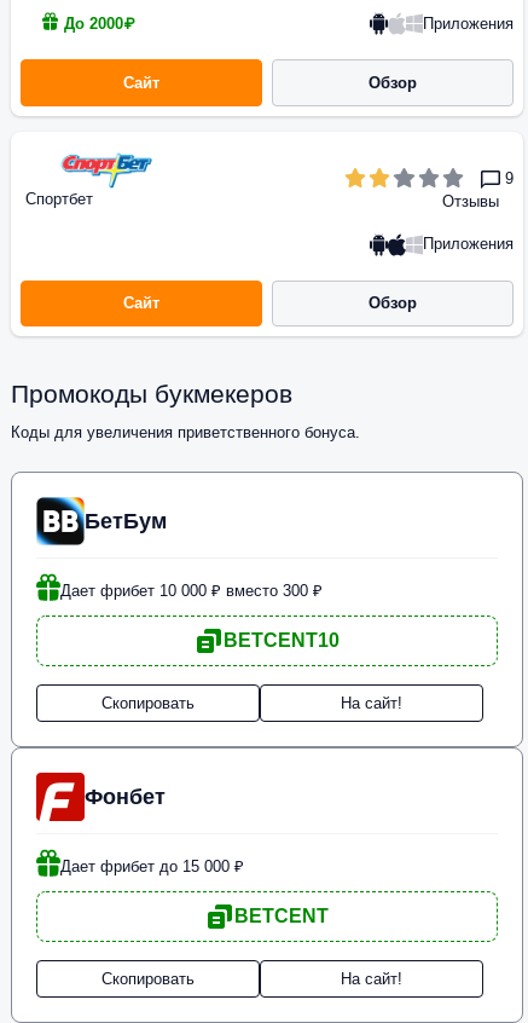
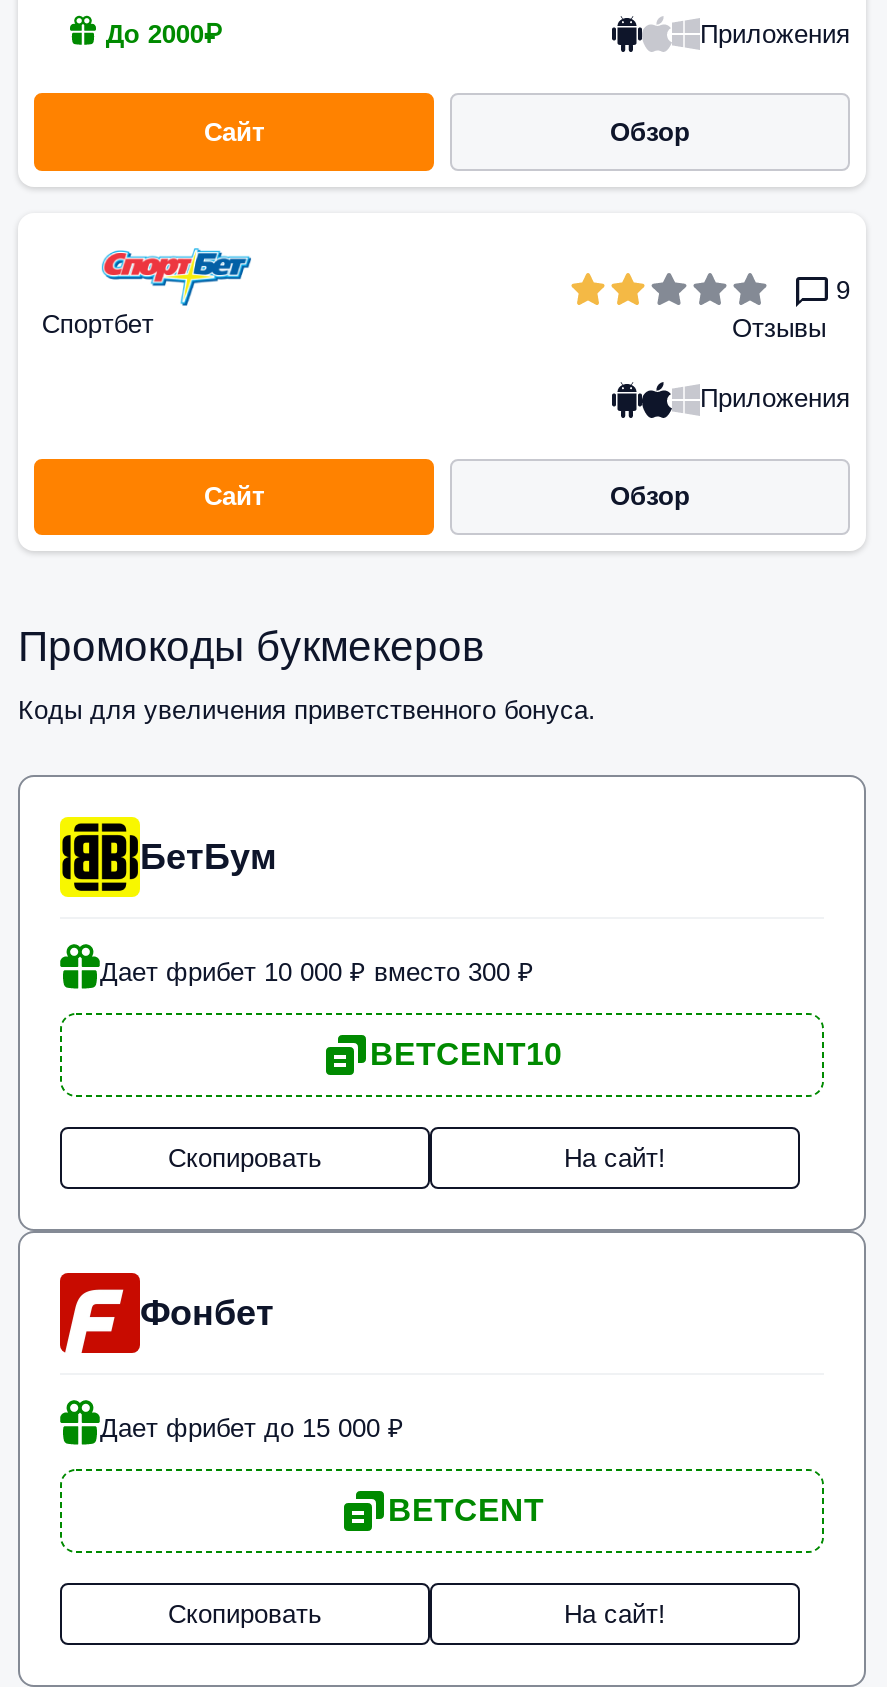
[35,496,86,547] [image] -> [58,815,142,899] [image]

